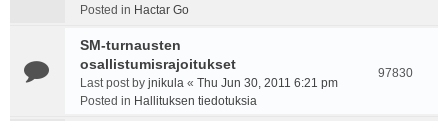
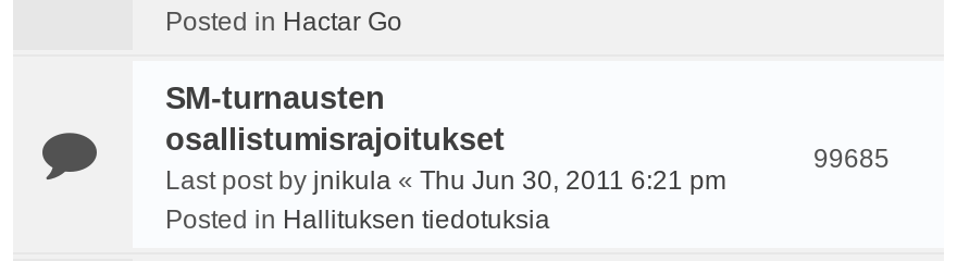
[378,66,413,80] 97830 -> [813,144,890,174] 99685

